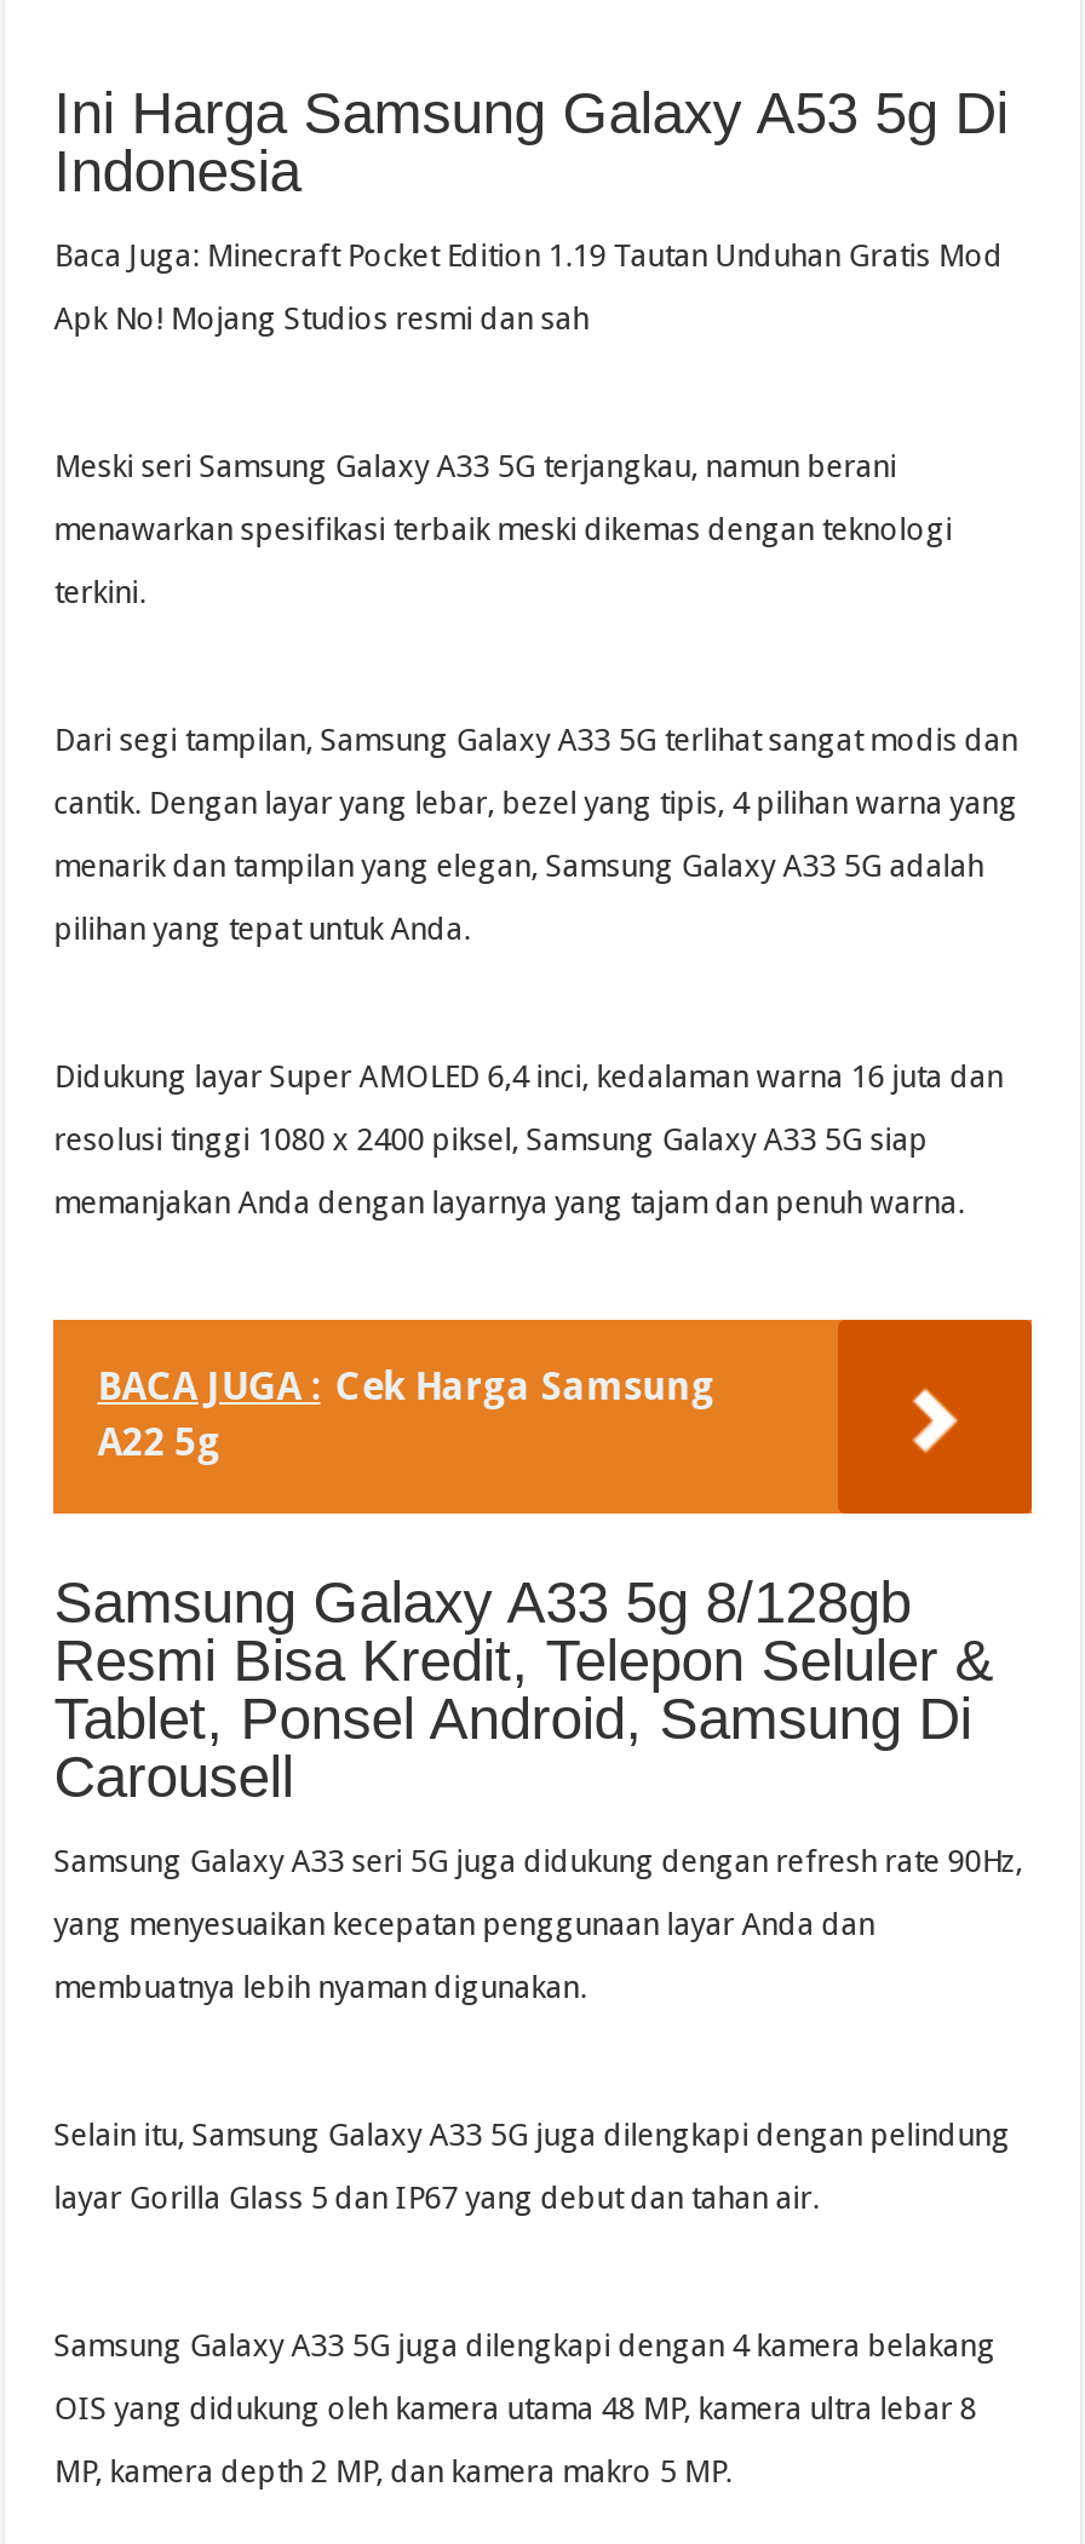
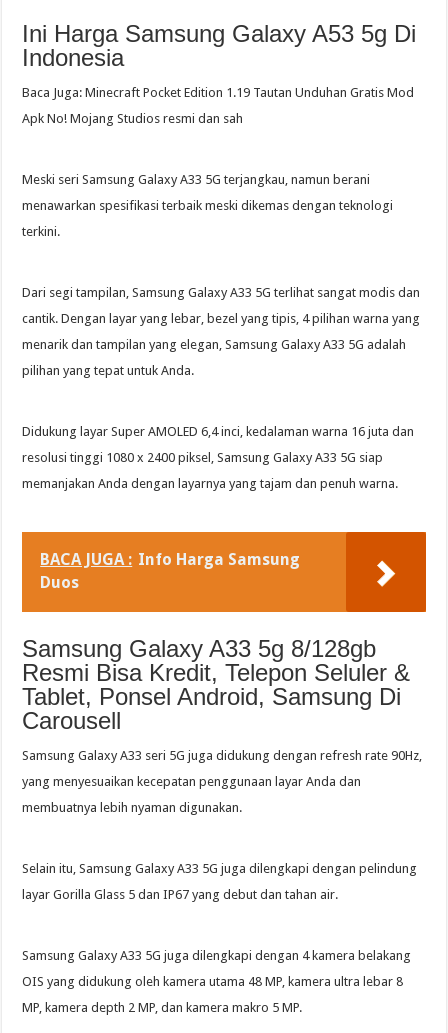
[97,1363,715,1465] BACA JUGA : Cek Harga Samsung | A22 5g -> [40,550,300,592] BACA JUGA : Info Harga Samsung | Duos

